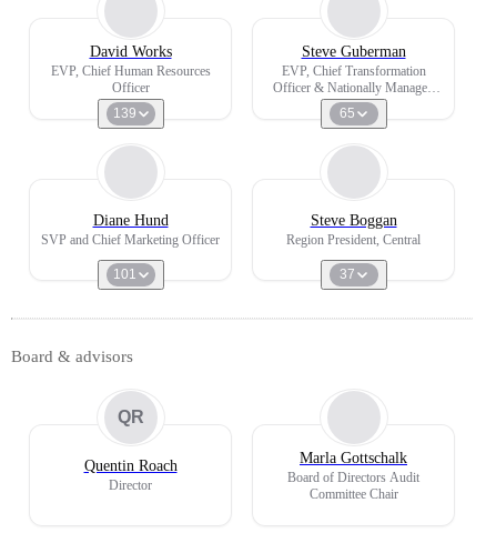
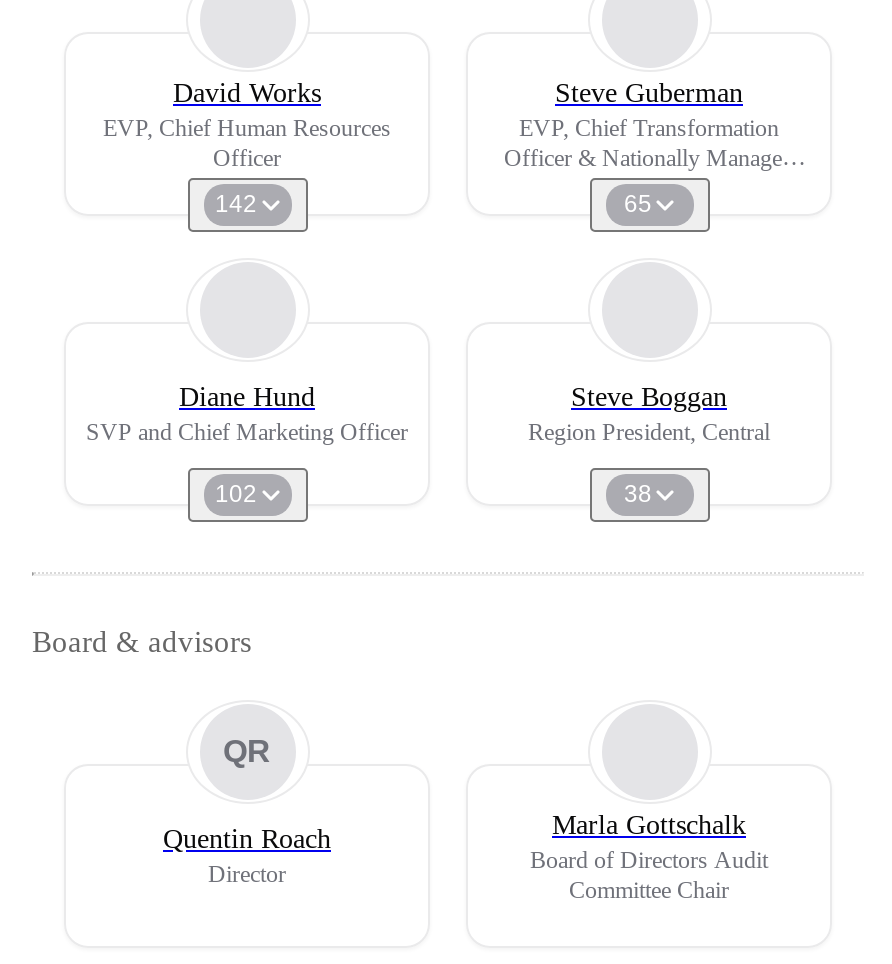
[113,105,136,121] 139 -> [215,190,257,218] 142
[113,266,136,282] 101 -> [215,480,257,508] 102
[340,266,355,282] 37 -> [624,480,652,508] 38

